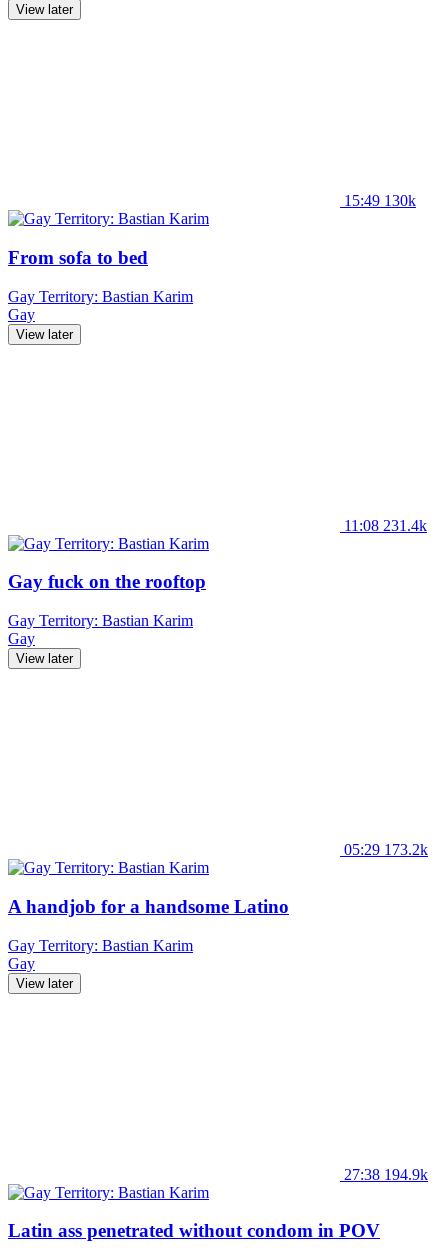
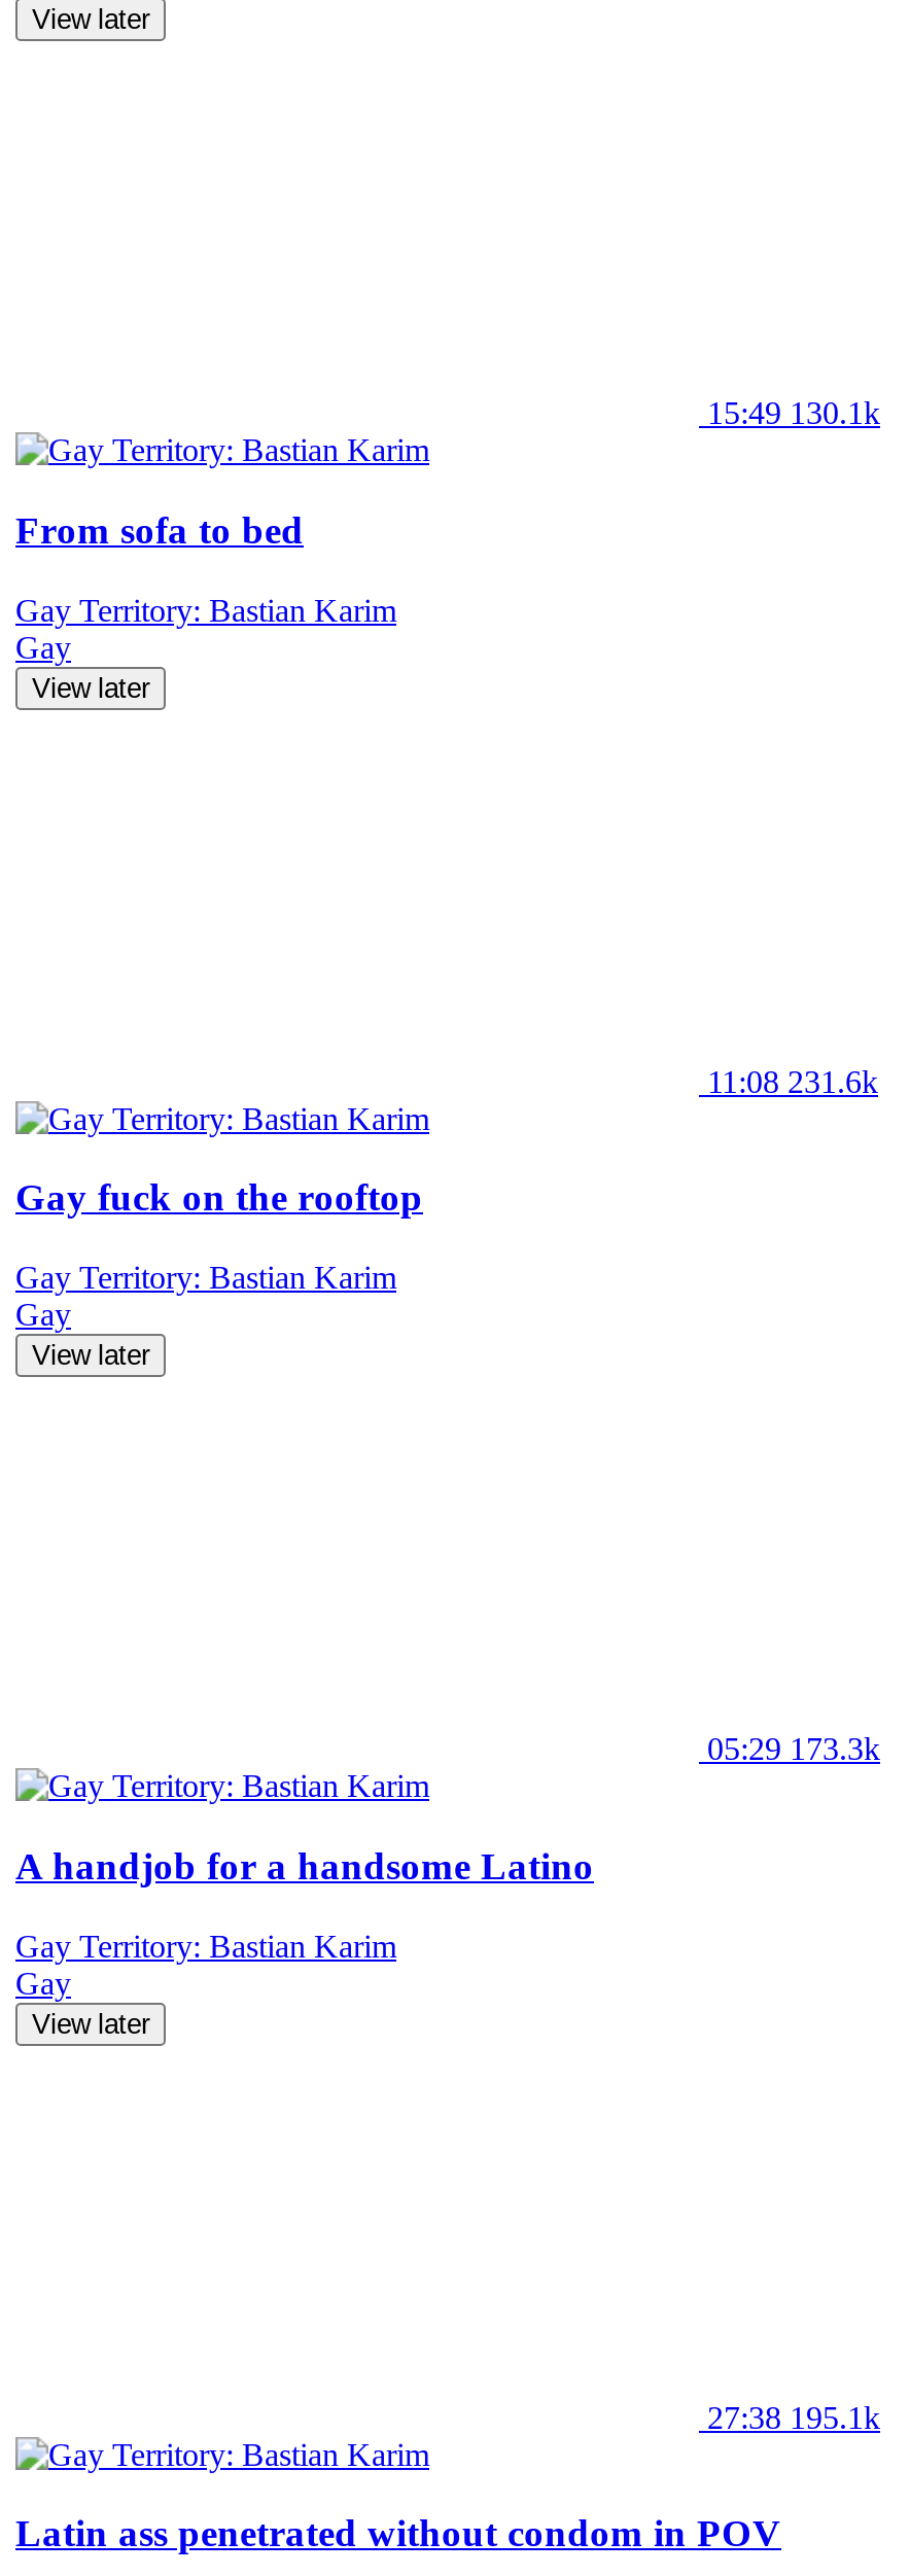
[344,192,416,209] 15:49 130k -> [707,396,880,431] 15:49 130.1k
[344,517,427,534] 11:08 231.4k -> [707,1063,878,1098] 11:08 231.6k
[344,841,428,858] 05:29 173.2k -> [707,1731,880,1766] 05:29 173.3k
[344,1165,428,1182] 27:38 194.9k -> [707,2399,880,2434] 27:38 195.1k

